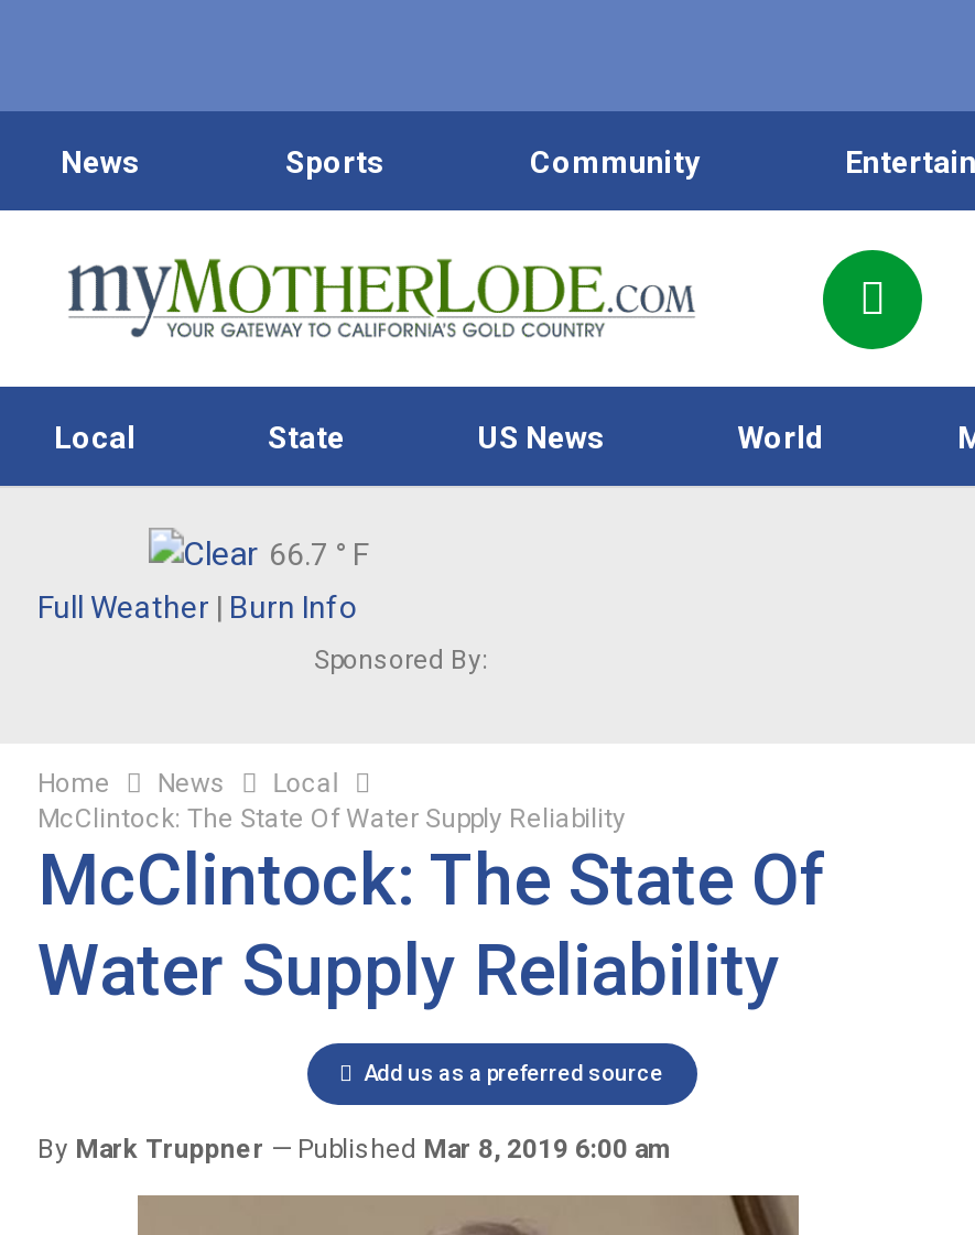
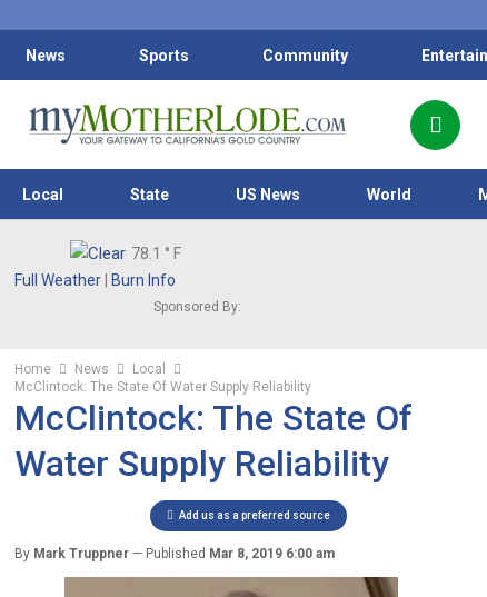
[269,537,368,572] 66.7 ° F -> [131,245,181,262] 78.1 ° F

